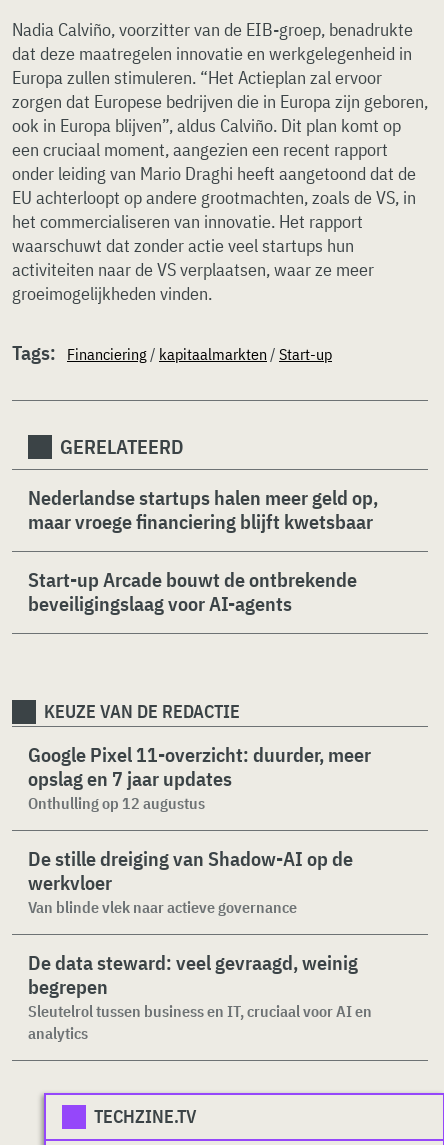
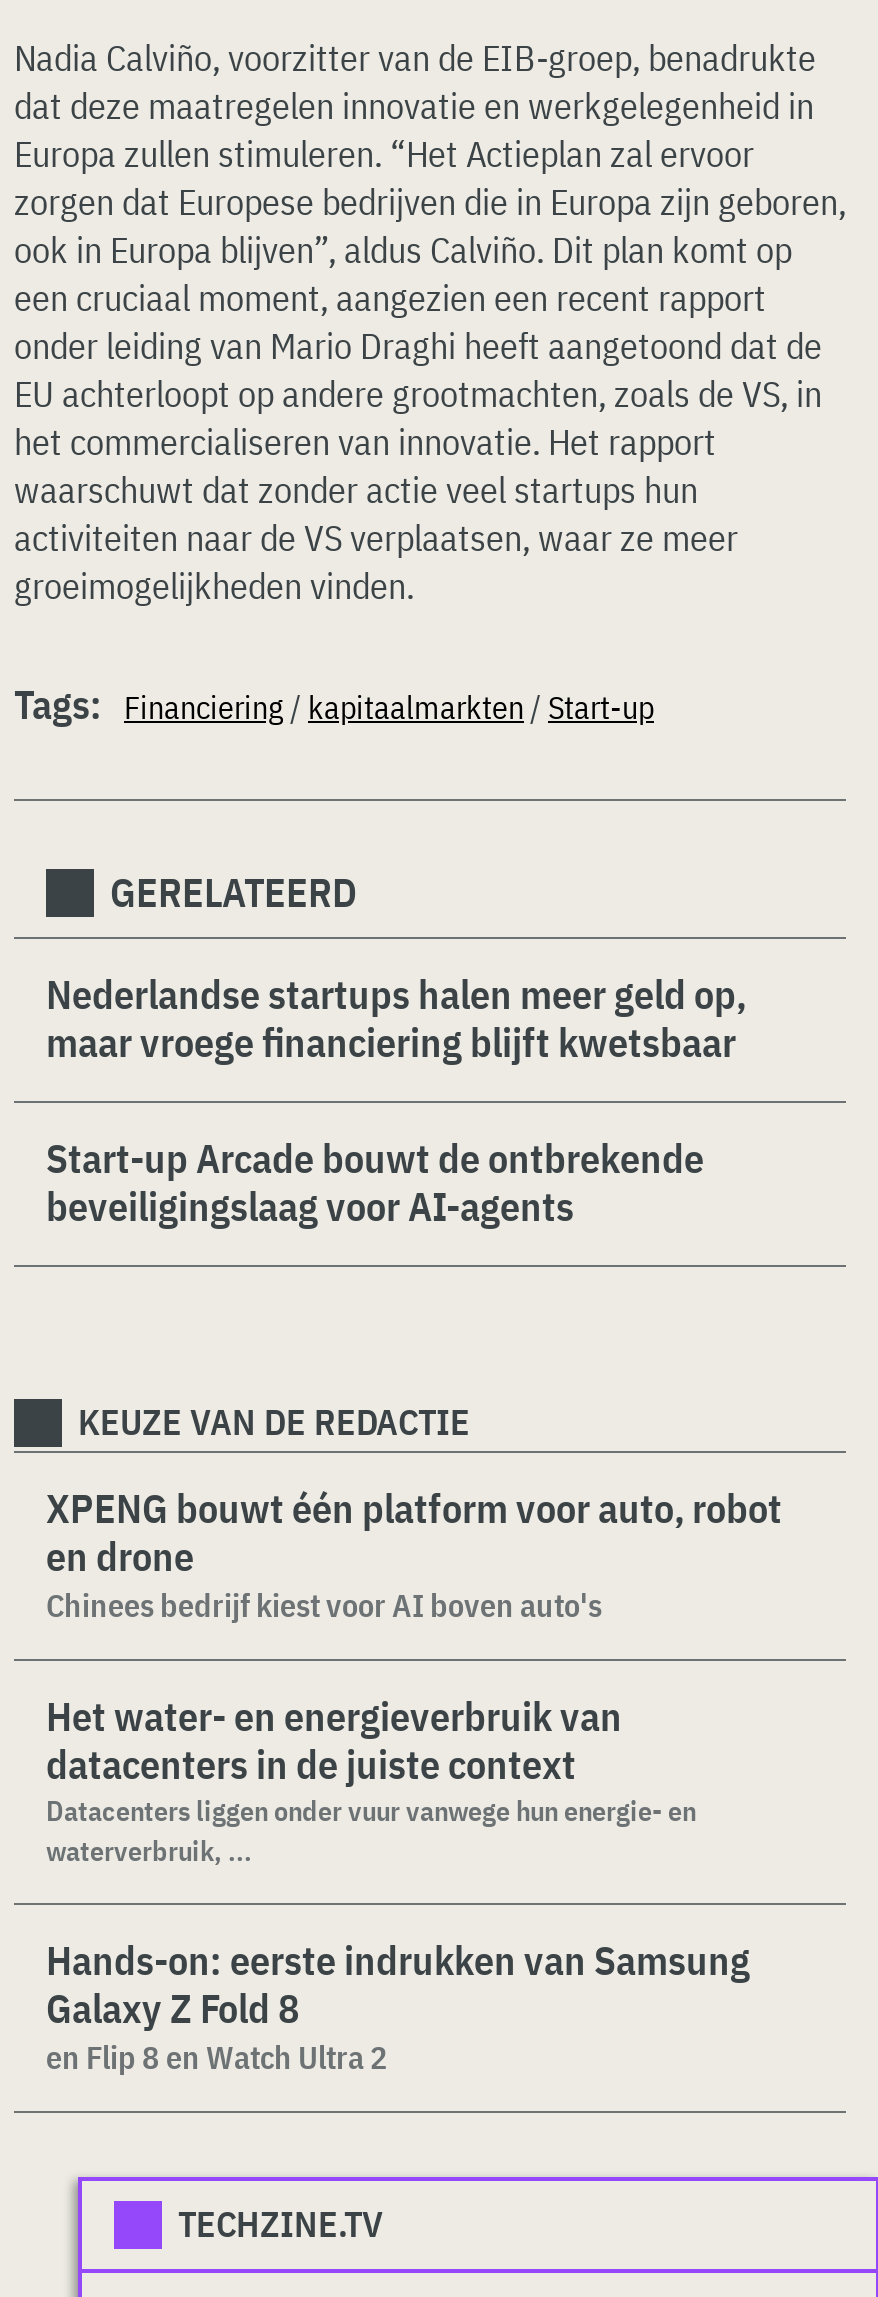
[28,741,371,813] Google Pixel 11-overzicht: duurder, meer | opslag en 7 jaar updates | Onthulling op 12 augustus -> [46,1481,782,1625] XPENG bouwt één platform voor auto, robot | en drone | Chinees bedrijf kiest voor AI boven auto's
[28,845,353,917] De stille dreiging van Shadow-AI op de | werkvloer | Van blinde vlek naar actieve governance -> [46,1689,696,1869] Het water- en energieverbruik van | datacenters in de juiste context | Datacenters liggen onder vuur vanwege hun energie- en | waterverbruik, ...
[28,949,372,1043] De data steward: veel gevraagd, weinig | begrepen | Sleutelrol tussen business en IT, cruciaal voor AI en | analytics -> [46,1933,750,2077] Hands-on: eerste indrukken van Samsung | Galaxy Z Fold 8 | en Flip 8 en Watch Ultra 2

